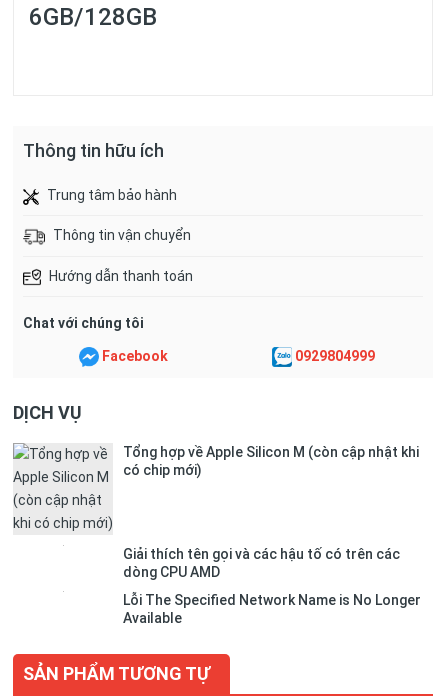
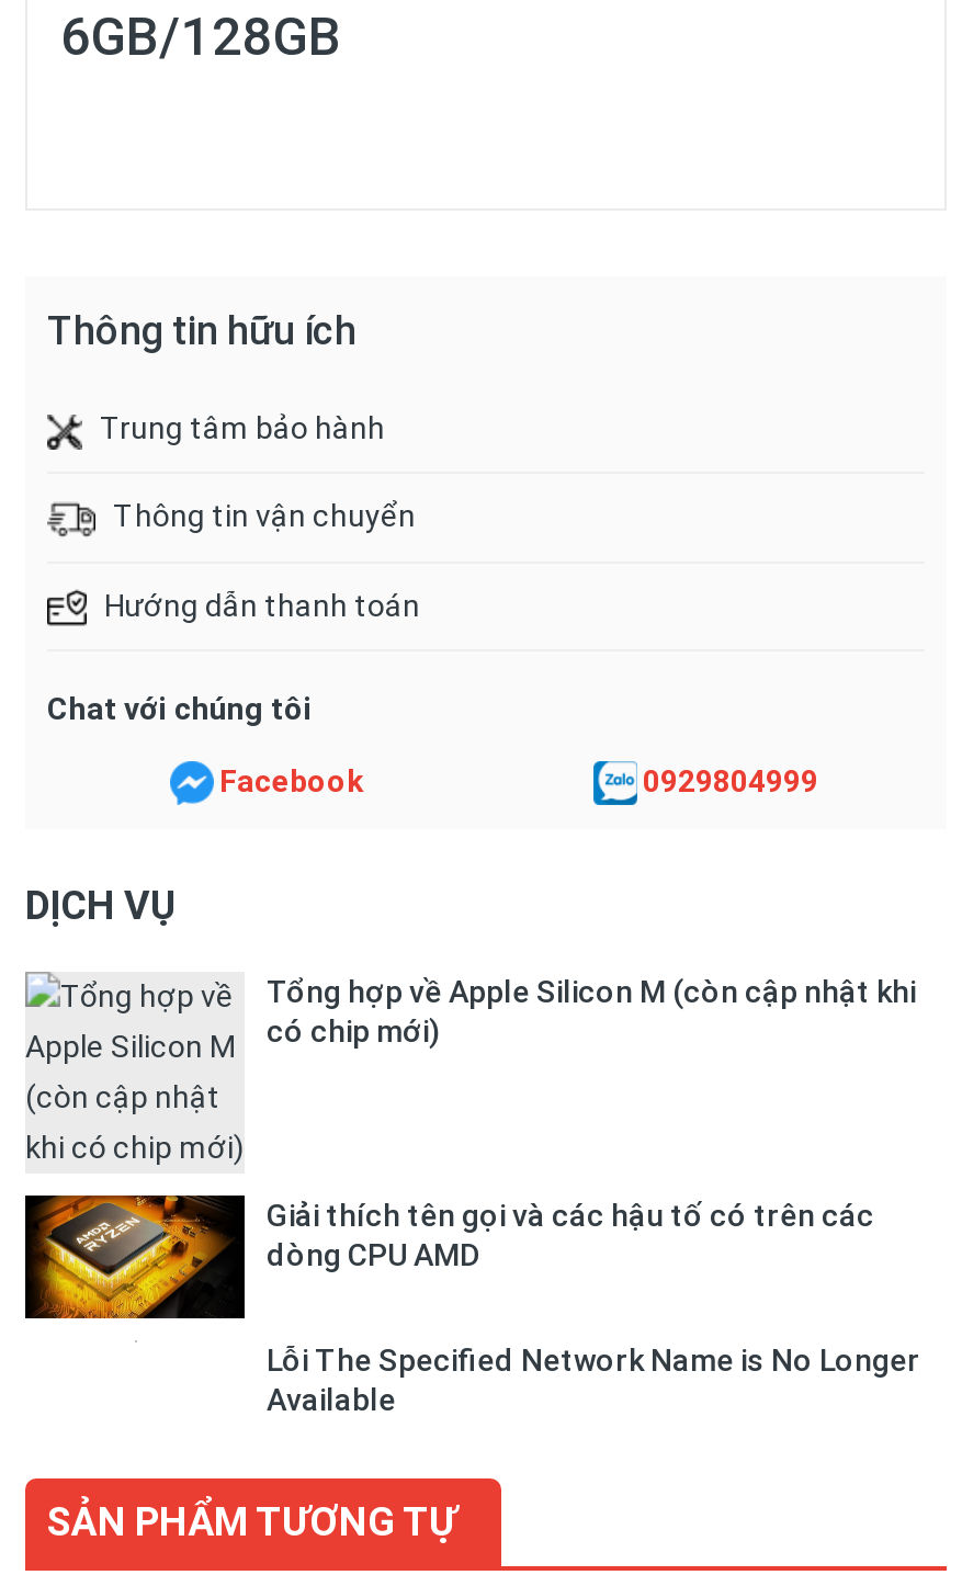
none -> [23,1193,247,1321] [image]

